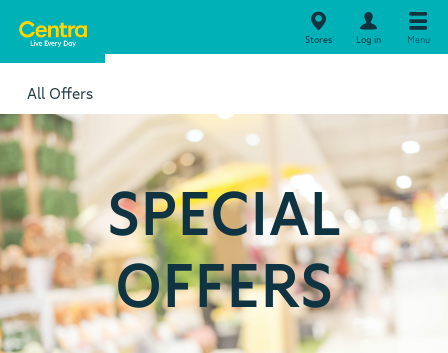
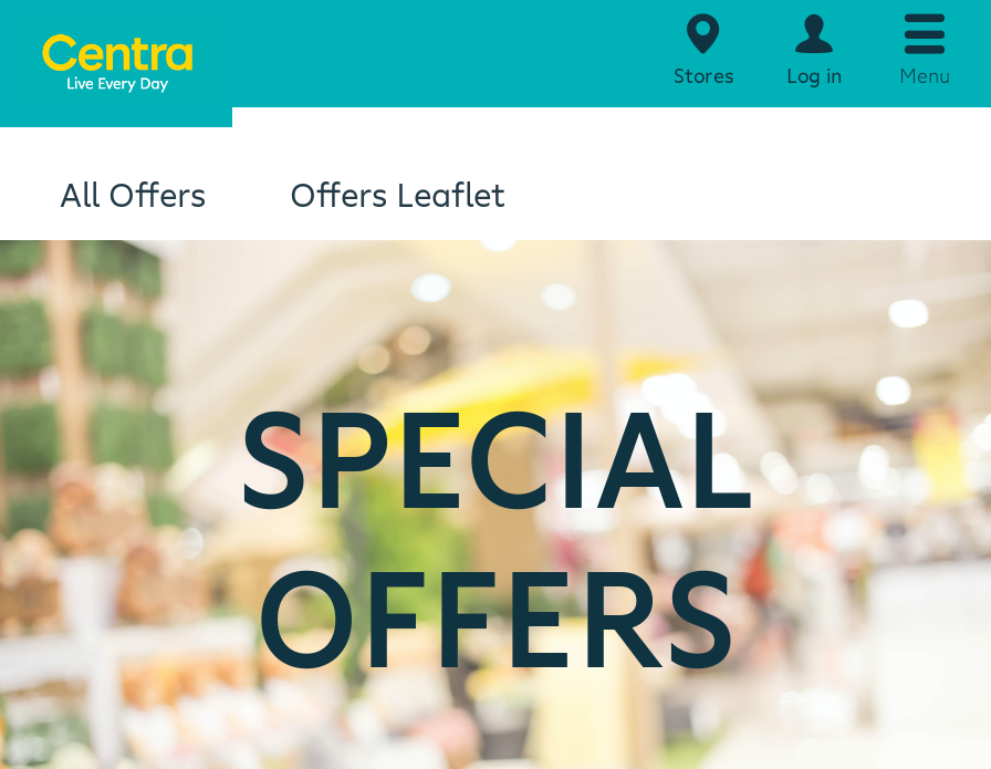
none -> [290,172,507,216] Offers Leaflet

